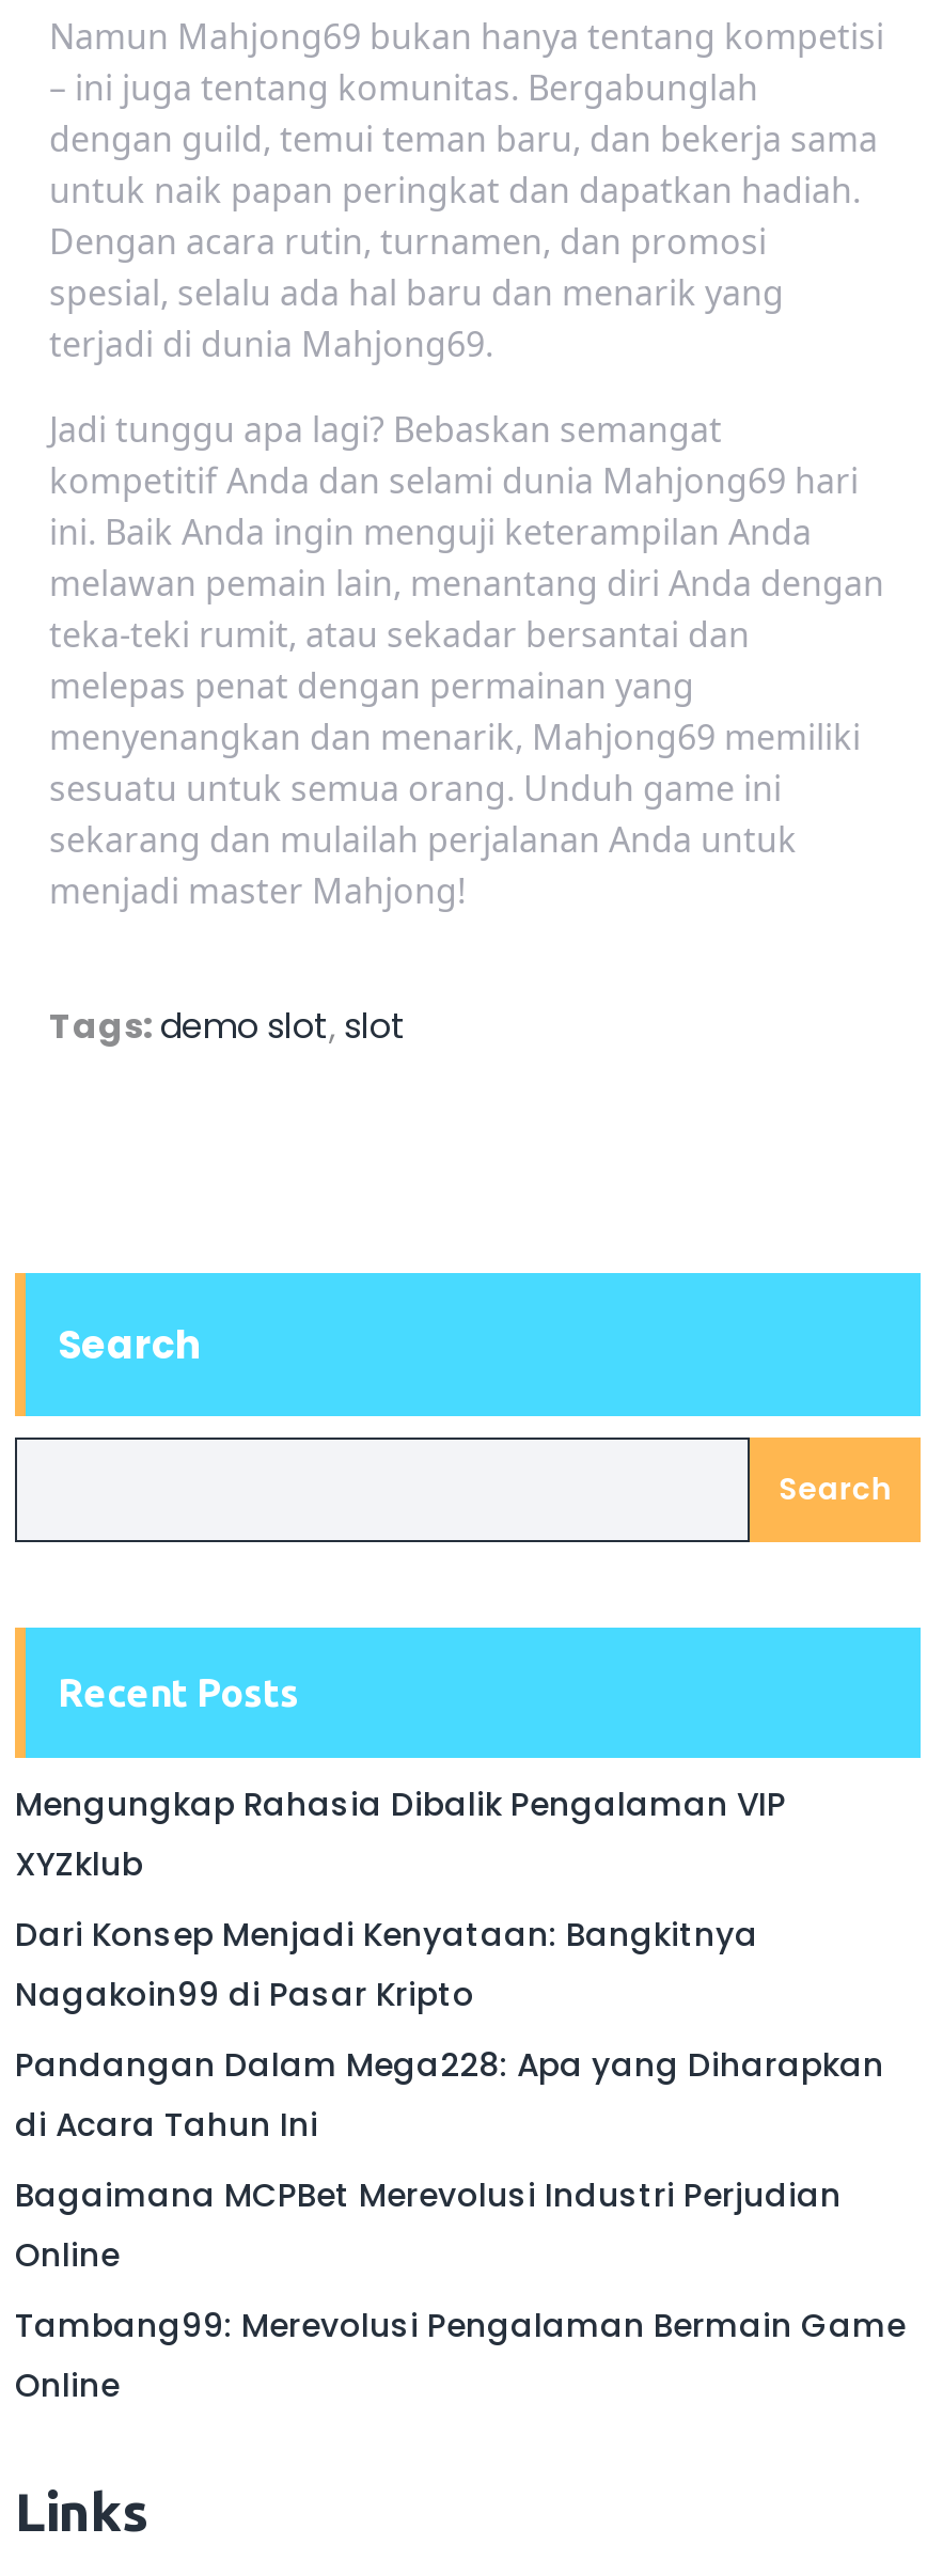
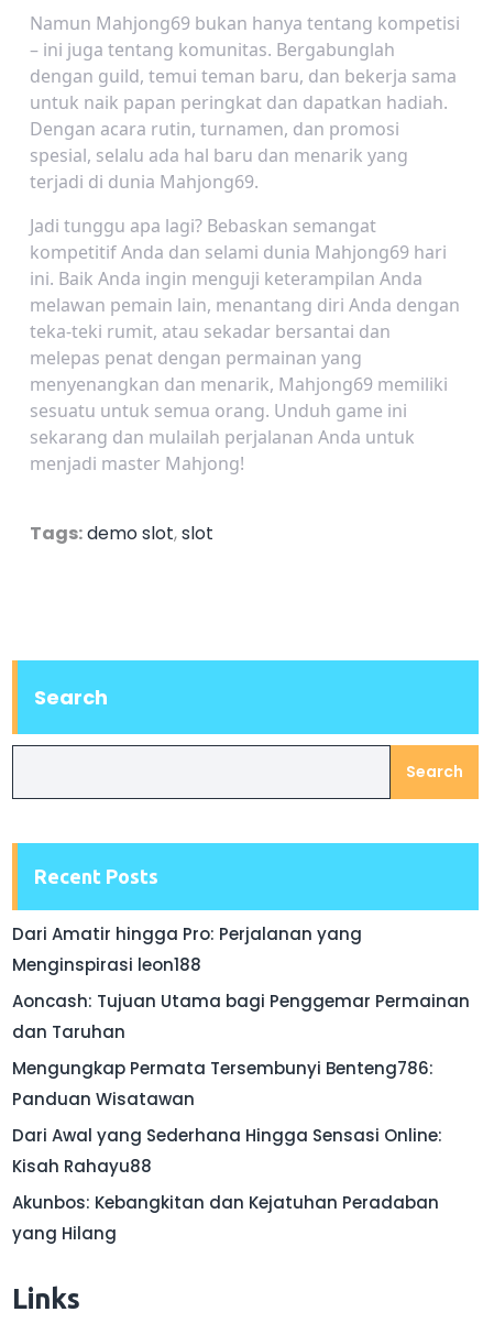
[15,1781,786,1886] Mengungkap Rahasia Dibalik Pengalaman VIP | XYZklub -> [12,922,362,976] Dari Amatir hingga Pro: Perjalanan yang | Menginspirasi leon188
[15,1912,758,2016] Dari Konsep Menjadi Kenyataan: Bangkitnya | Nagakoin99 di Pasar Kripto -> [12,989,470,1043] Aoncash: Tujuan Utama bagi Penggemar Permainan | dan Taruhan
[15,2042,884,2147] Pandangan Dalam Mega228: Apa yang Diharapkan | di Acara Tahun Ini -> [12,1057,433,1111] Mengungkap Permata Tersembunyi Benteng786: | Panduan Wisatawan
[15,2172,842,2277] Bagaimana MCPBet Merevolusi Industri Perjudian | Online -> [12,1124,442,1178] Dari Awal yang Sederhana Hingga Sensasi Online: | Kisah Rahayu88
[15,2303,906,2407] Tambang99: Merevolusi Pengalaman Bermain Game | Online -> [12,1191,439,1245] Akunbos: Kebangkitan dan Kejatuhan Peradaban | yang Hilang

